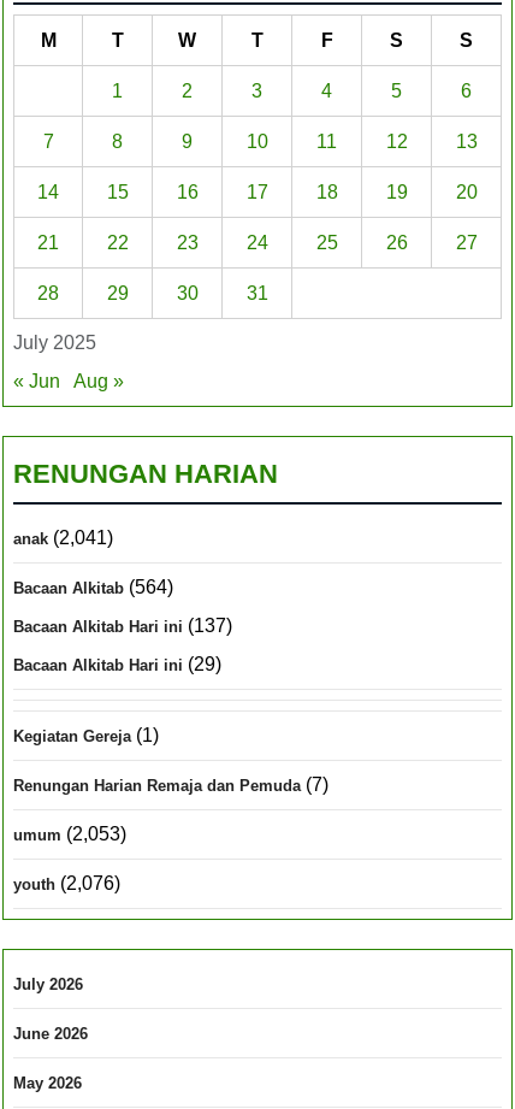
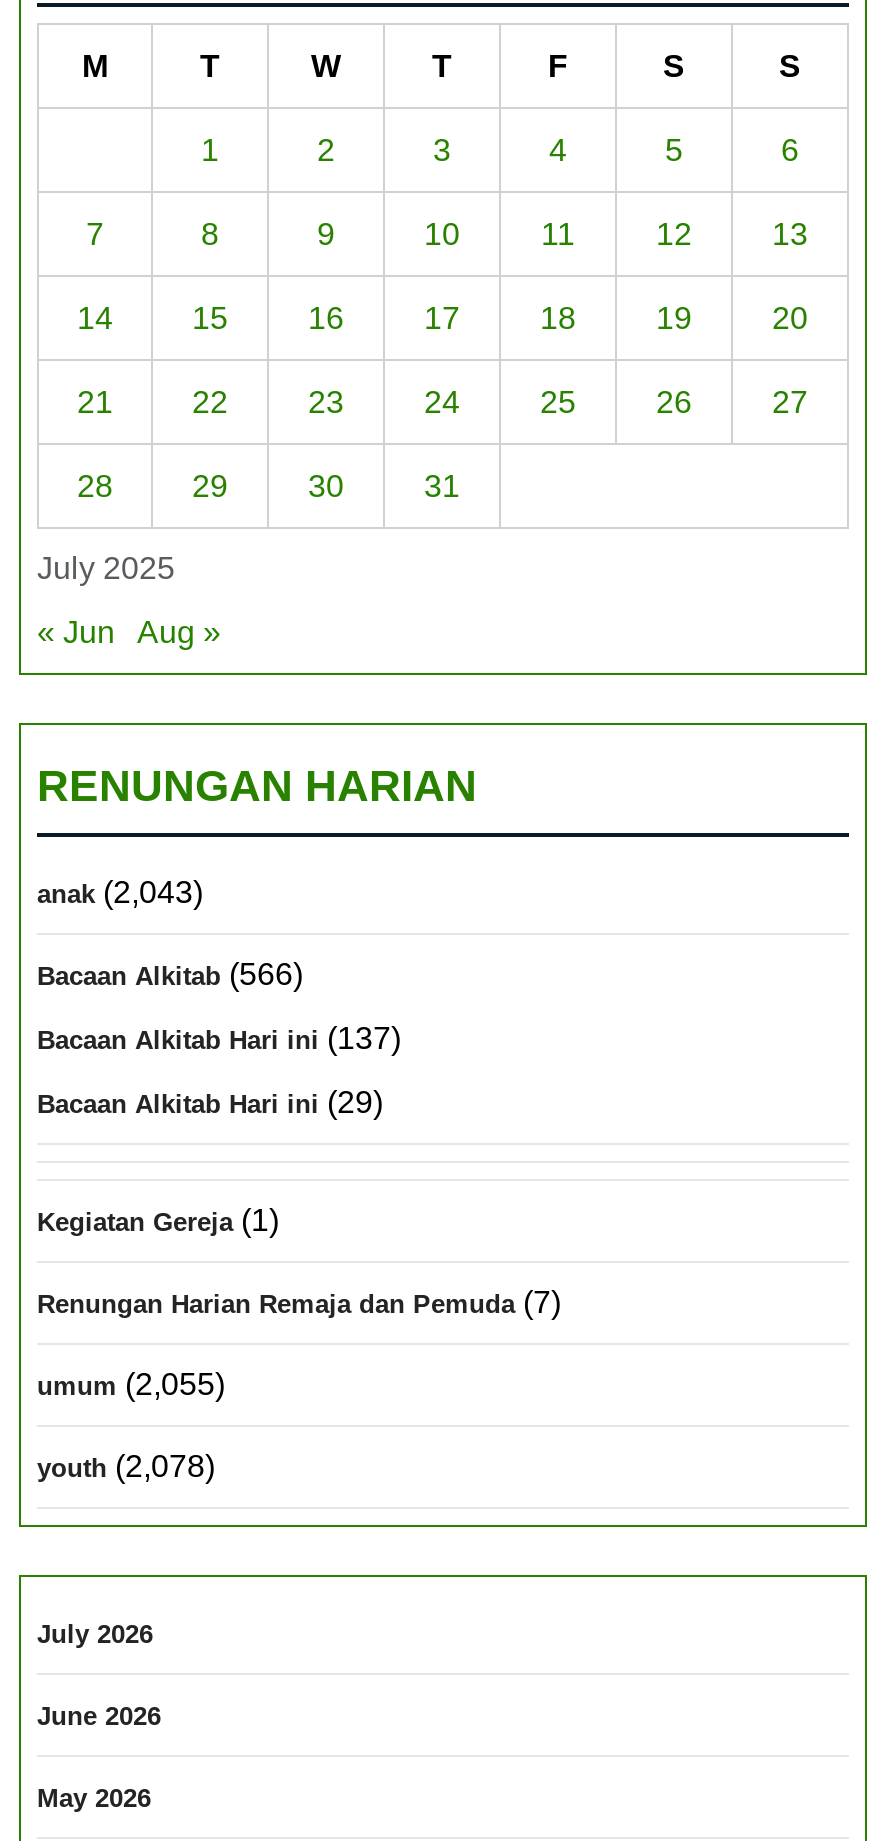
[13,527,113,548] anak (2,041) -> [37,875,203,909] anak (2,043)
[13,577,173,597] Bacaan Alkitab (564) -> [37,957,303,991] Bacaan Alkitab (566)
[13,823,126,844] umum (2,053) -> [37,1367,225,1401] umum (2,055)
[13,873,120,893] youth (2,076) -> [37,1449,215,1483] youth (2,078)

